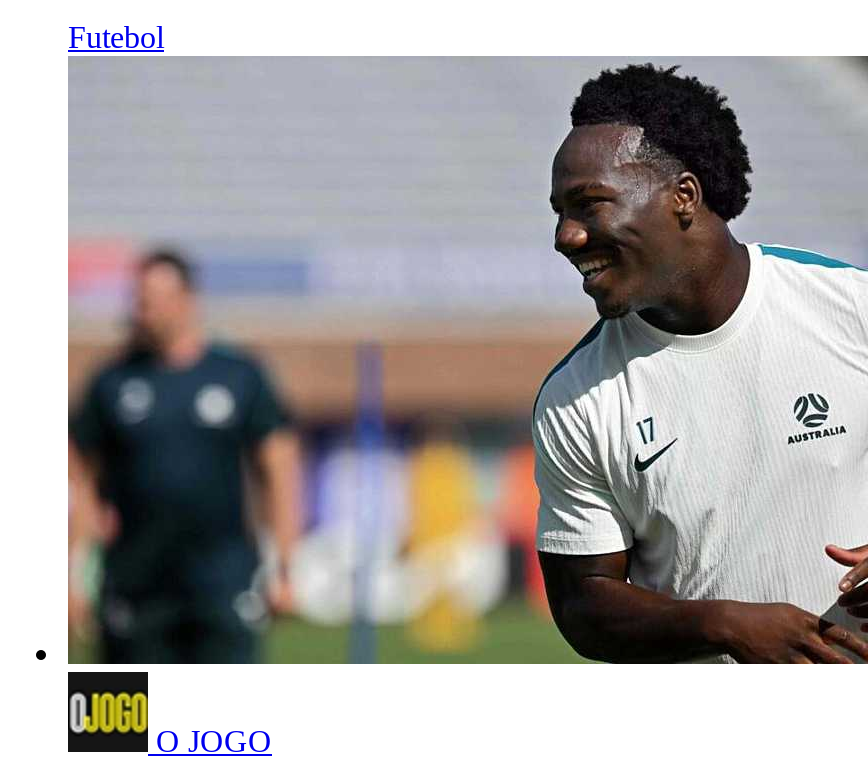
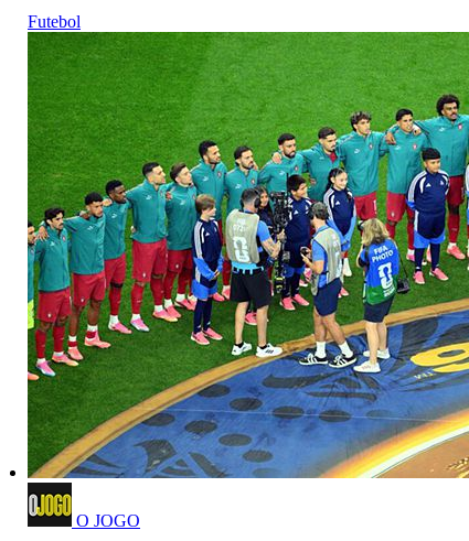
[66,56,862,666] [image] -> [26,31,466,479] [image]

